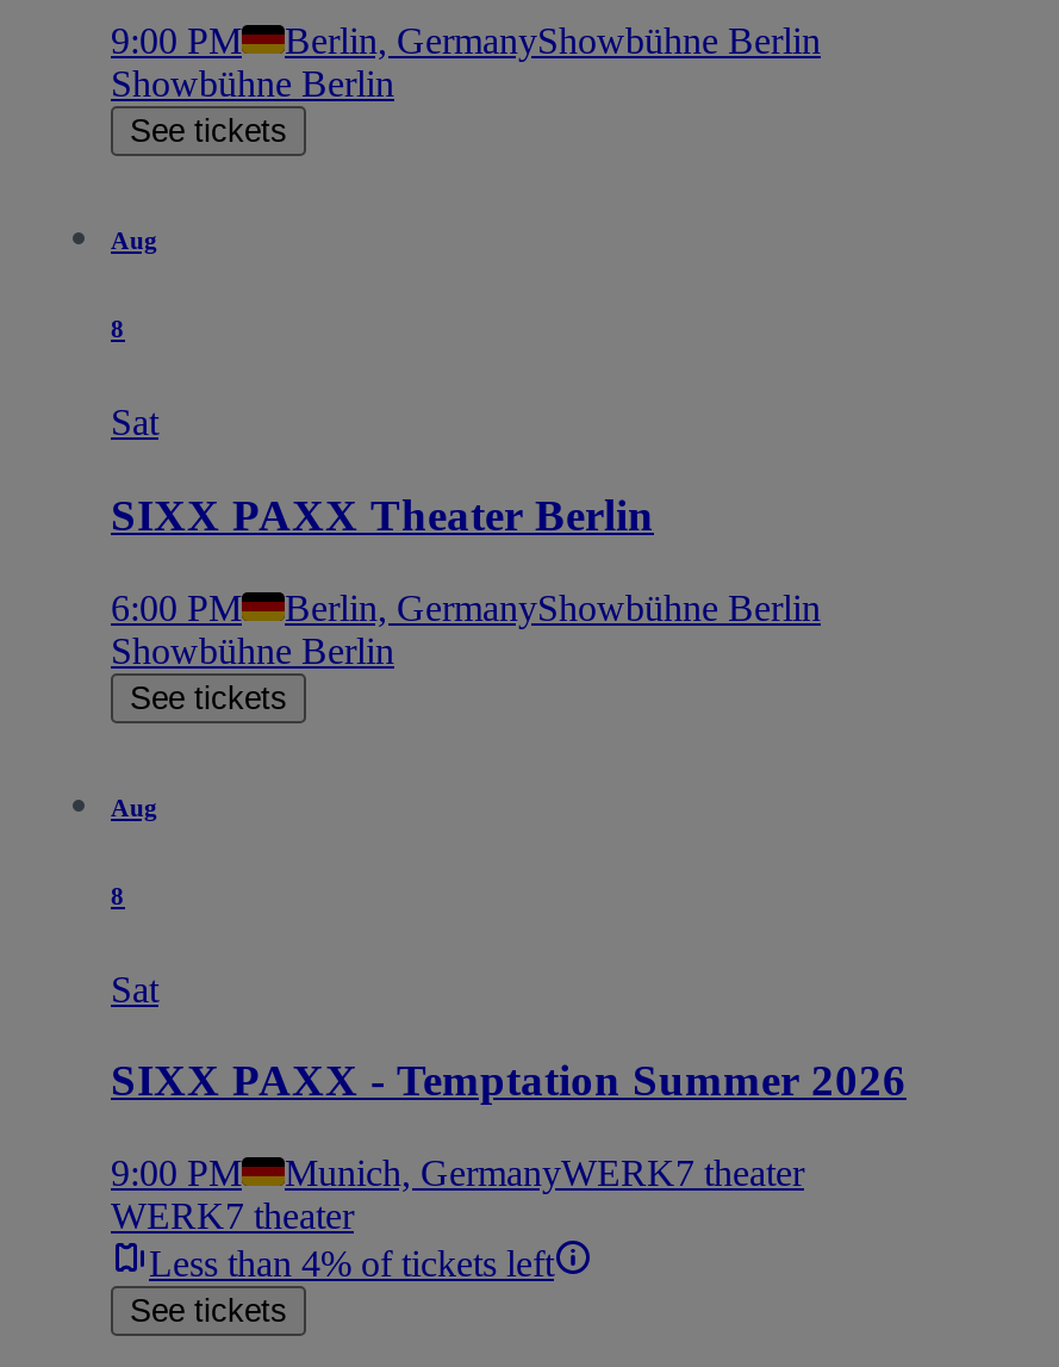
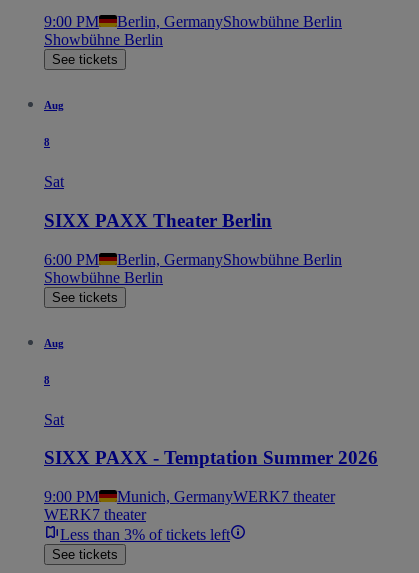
[149,1243,554,1283] Less than 4% of tickets left -> [60,526,230,543] Less than 3% of tickets left

